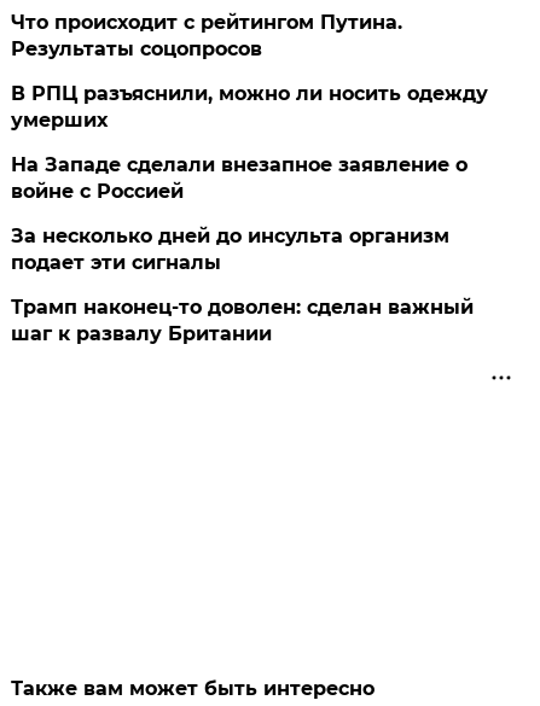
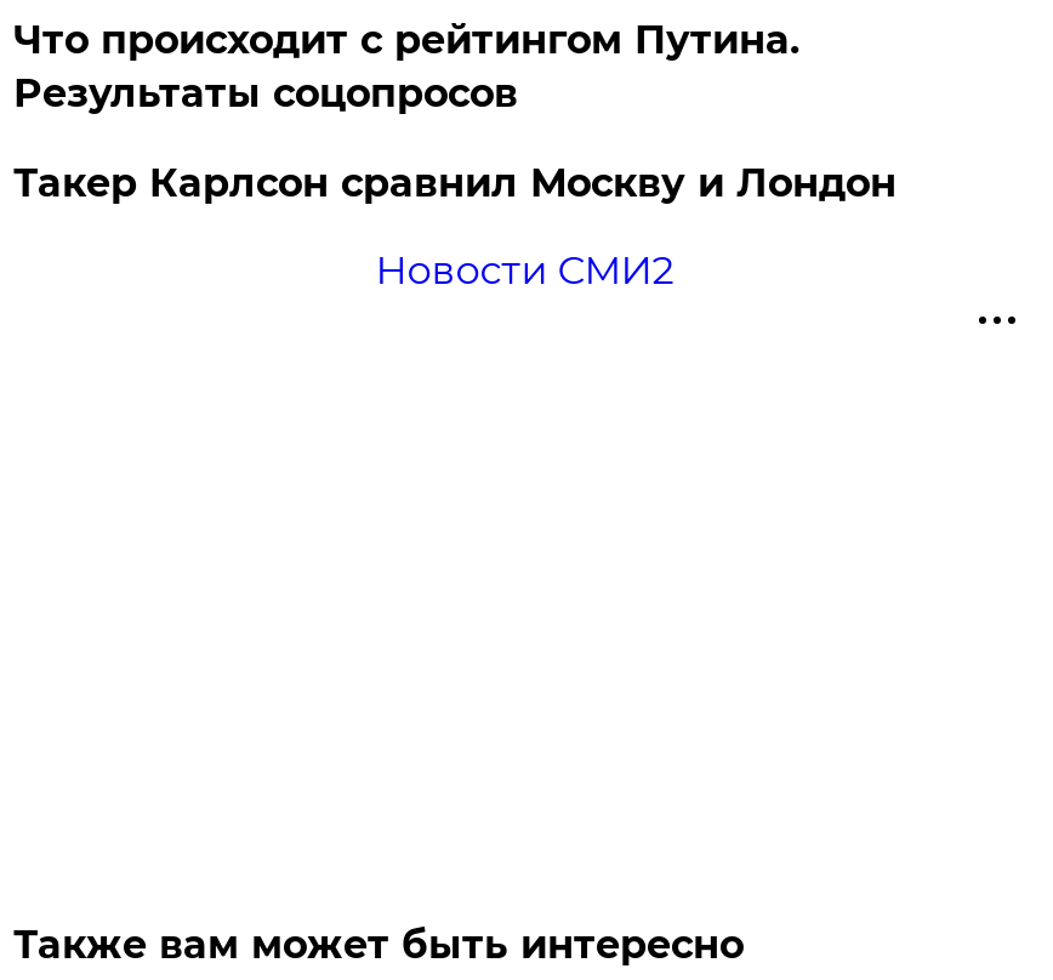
[11,82,489,345] В РПЦ разъяснили, можно ли носить одежду | умерших | На Западе сделали внезапное заявление о | войне с Россией | За несколько дней до инсульта организм | подает эти сигналы | Трамп наконец-то доволен: сделан важный | шаг к развалу Британии -> [13,160,896,293] Такер Карлсон сравнил Москву и Лондон | Новости СМИ2

